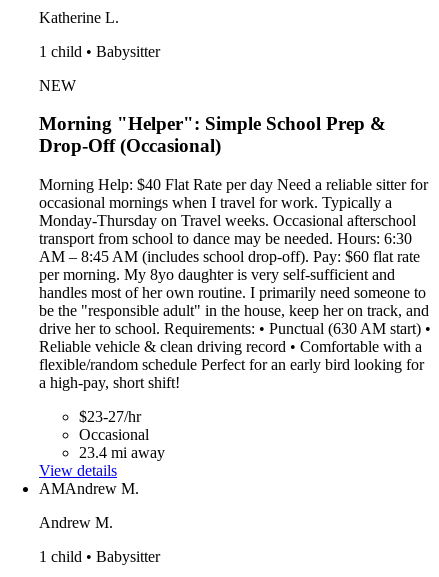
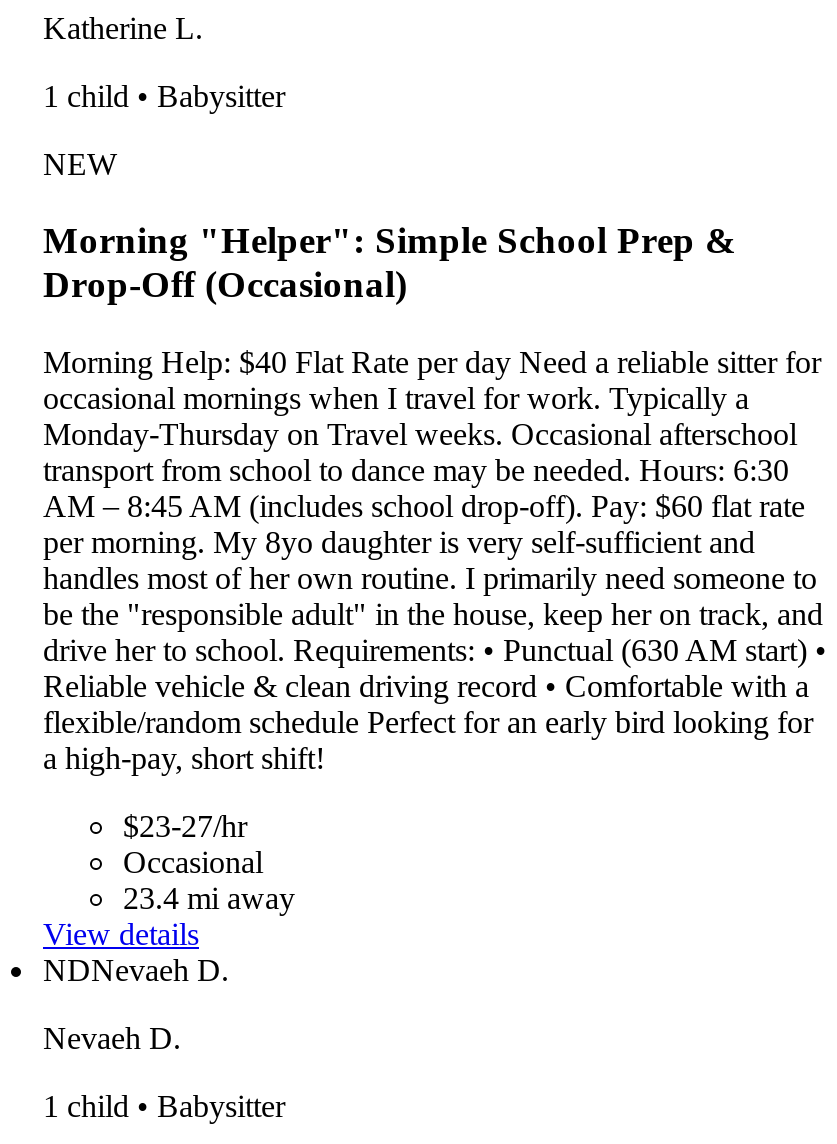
[39,480,139,497] AMAndrew M. -> [43,953,229,987] NDNevaeh D.
[39,514,113,531] Andrew M. -> [43,1021,181,1055] Nevaeh D.

